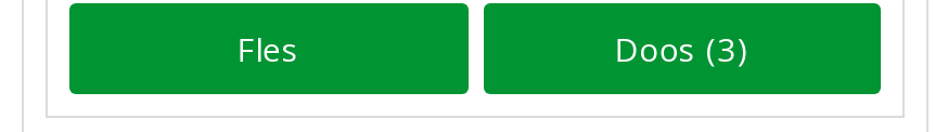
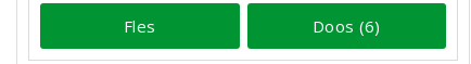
[614,26,749,69] Doos (3) -> [313,15,380,36] Doos (6)

